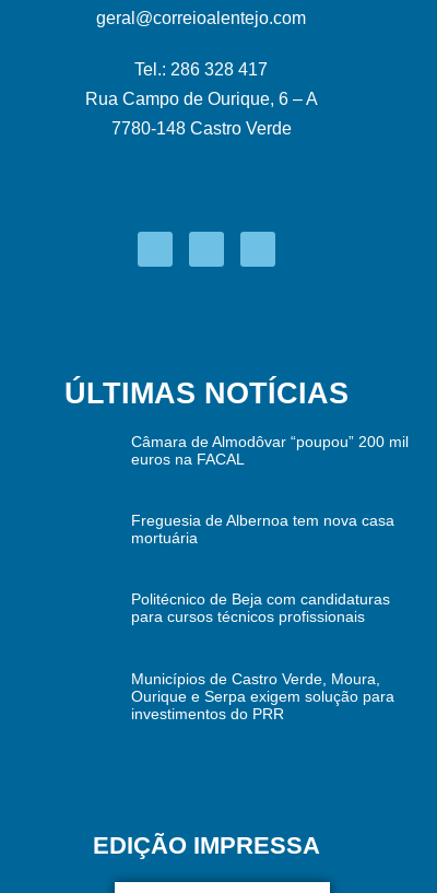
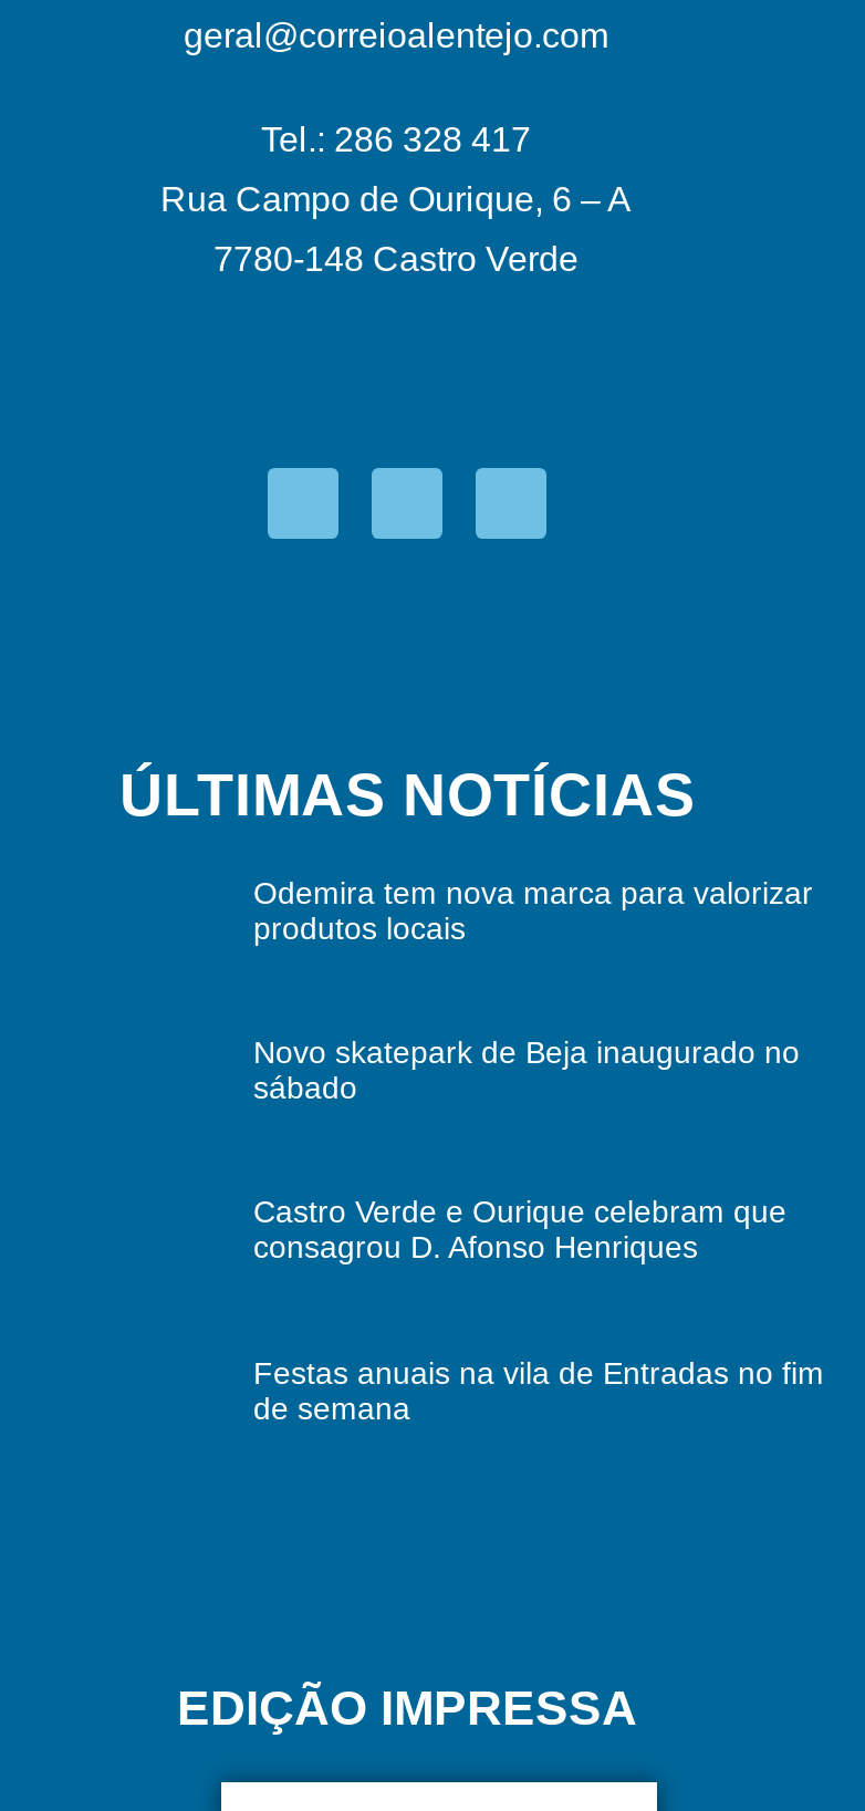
[131,433,408,468] Câmara de Almodôvar “poupou” 200 mil | euros na FACAL -> [253,875,813,945] Odemira tem nova marca para valorizar | produtos locais
[131,512,394,547] Freguesia de Albernoa tem nova casa | mortuária -> [253,1034,800,1105] Novo skatepark de Beja inaugurado no | sábado
[131,590,389,625] Politécnico de Beja com candidaturas | para cursos técnicos profissionais -> [253,1194,786,1265] Castro Verde e Ourique celebram que | consagrou D. Afonso Henriques
[131,669,394,722] Municípios de Castro Verde, Moura, | Ourique e Serpa exigem solução para | investimentos do PRR -> [253,1354,824,1425] Festas anuais na vila de Entradas no fim | de semana

